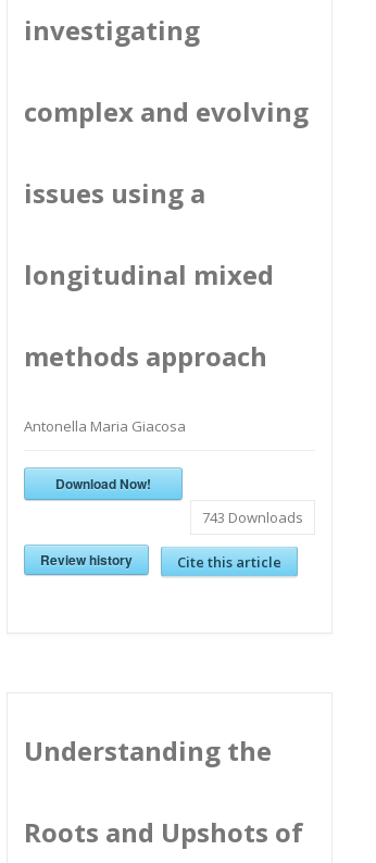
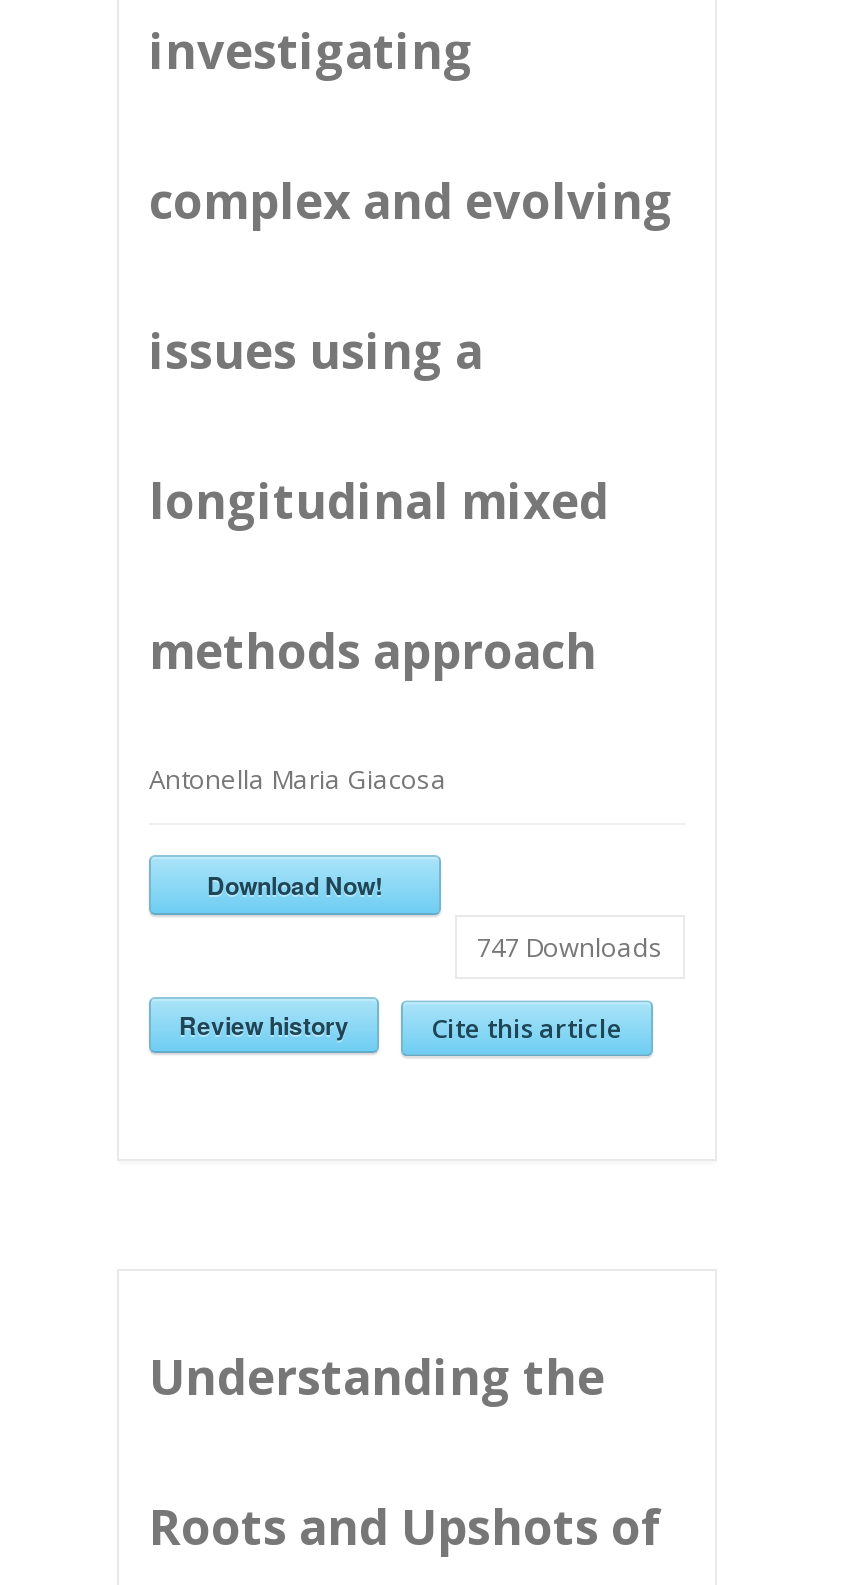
[202,508,303,527] 743 Downloads -> [477,929,663,965] 747 Downloads

